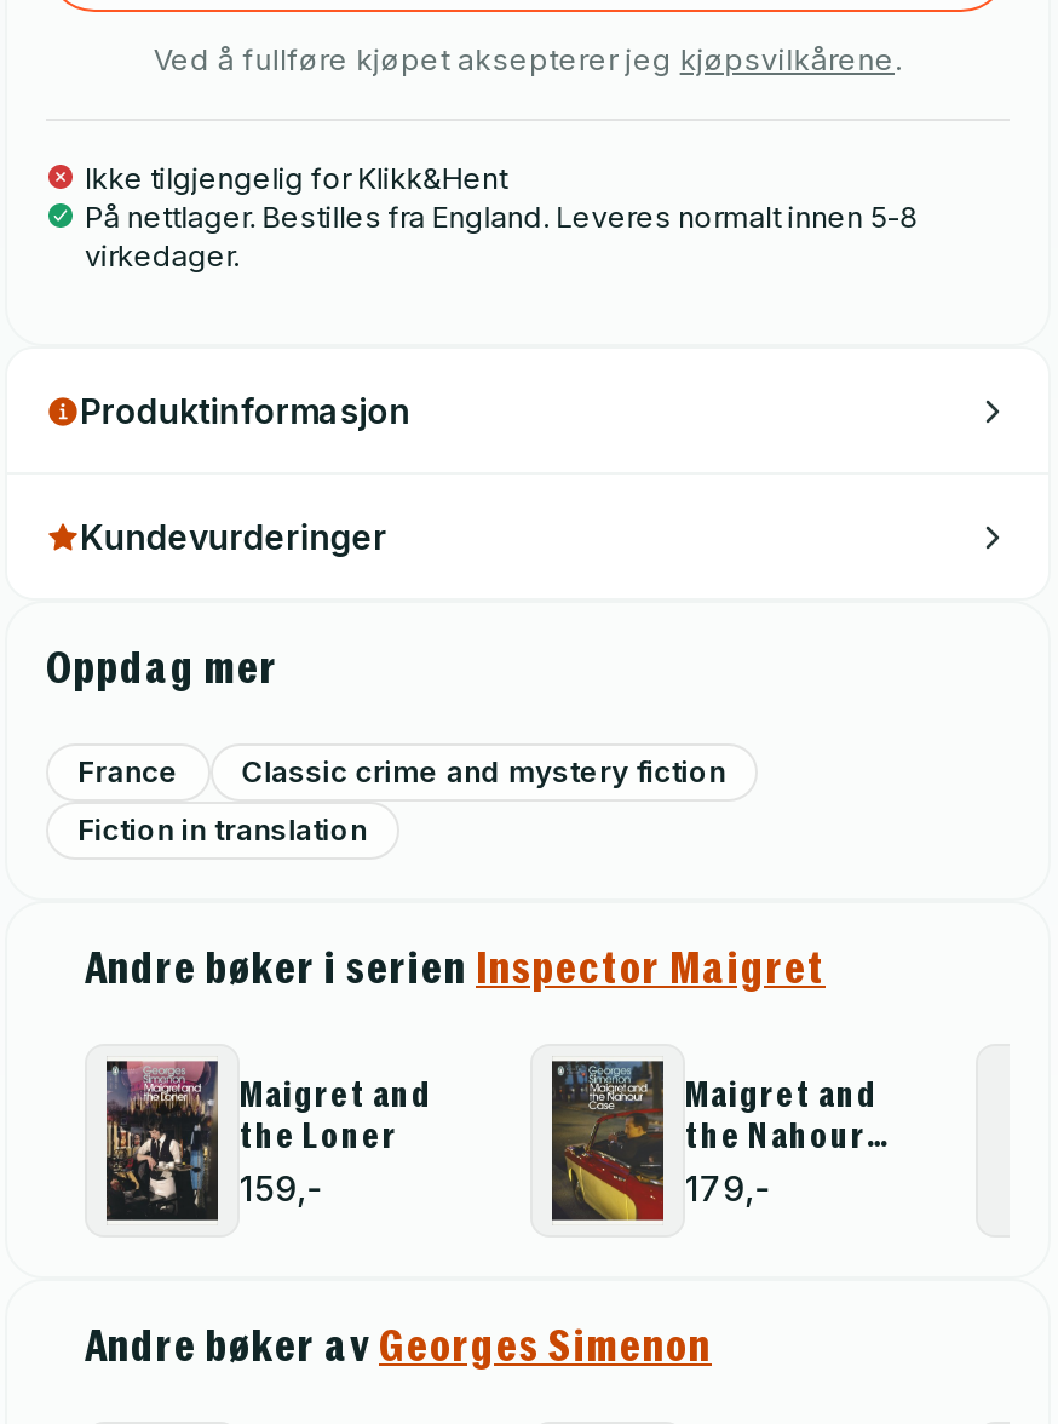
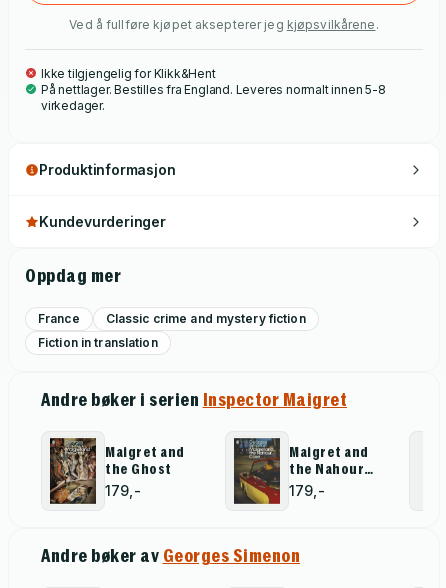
[104,1061,398,1221] [image] | the Loner -> [49,437,171,504] [image] | the Ghost
[240,1166,324,1207] 159,- -> [105,481,141,498] 179,-

